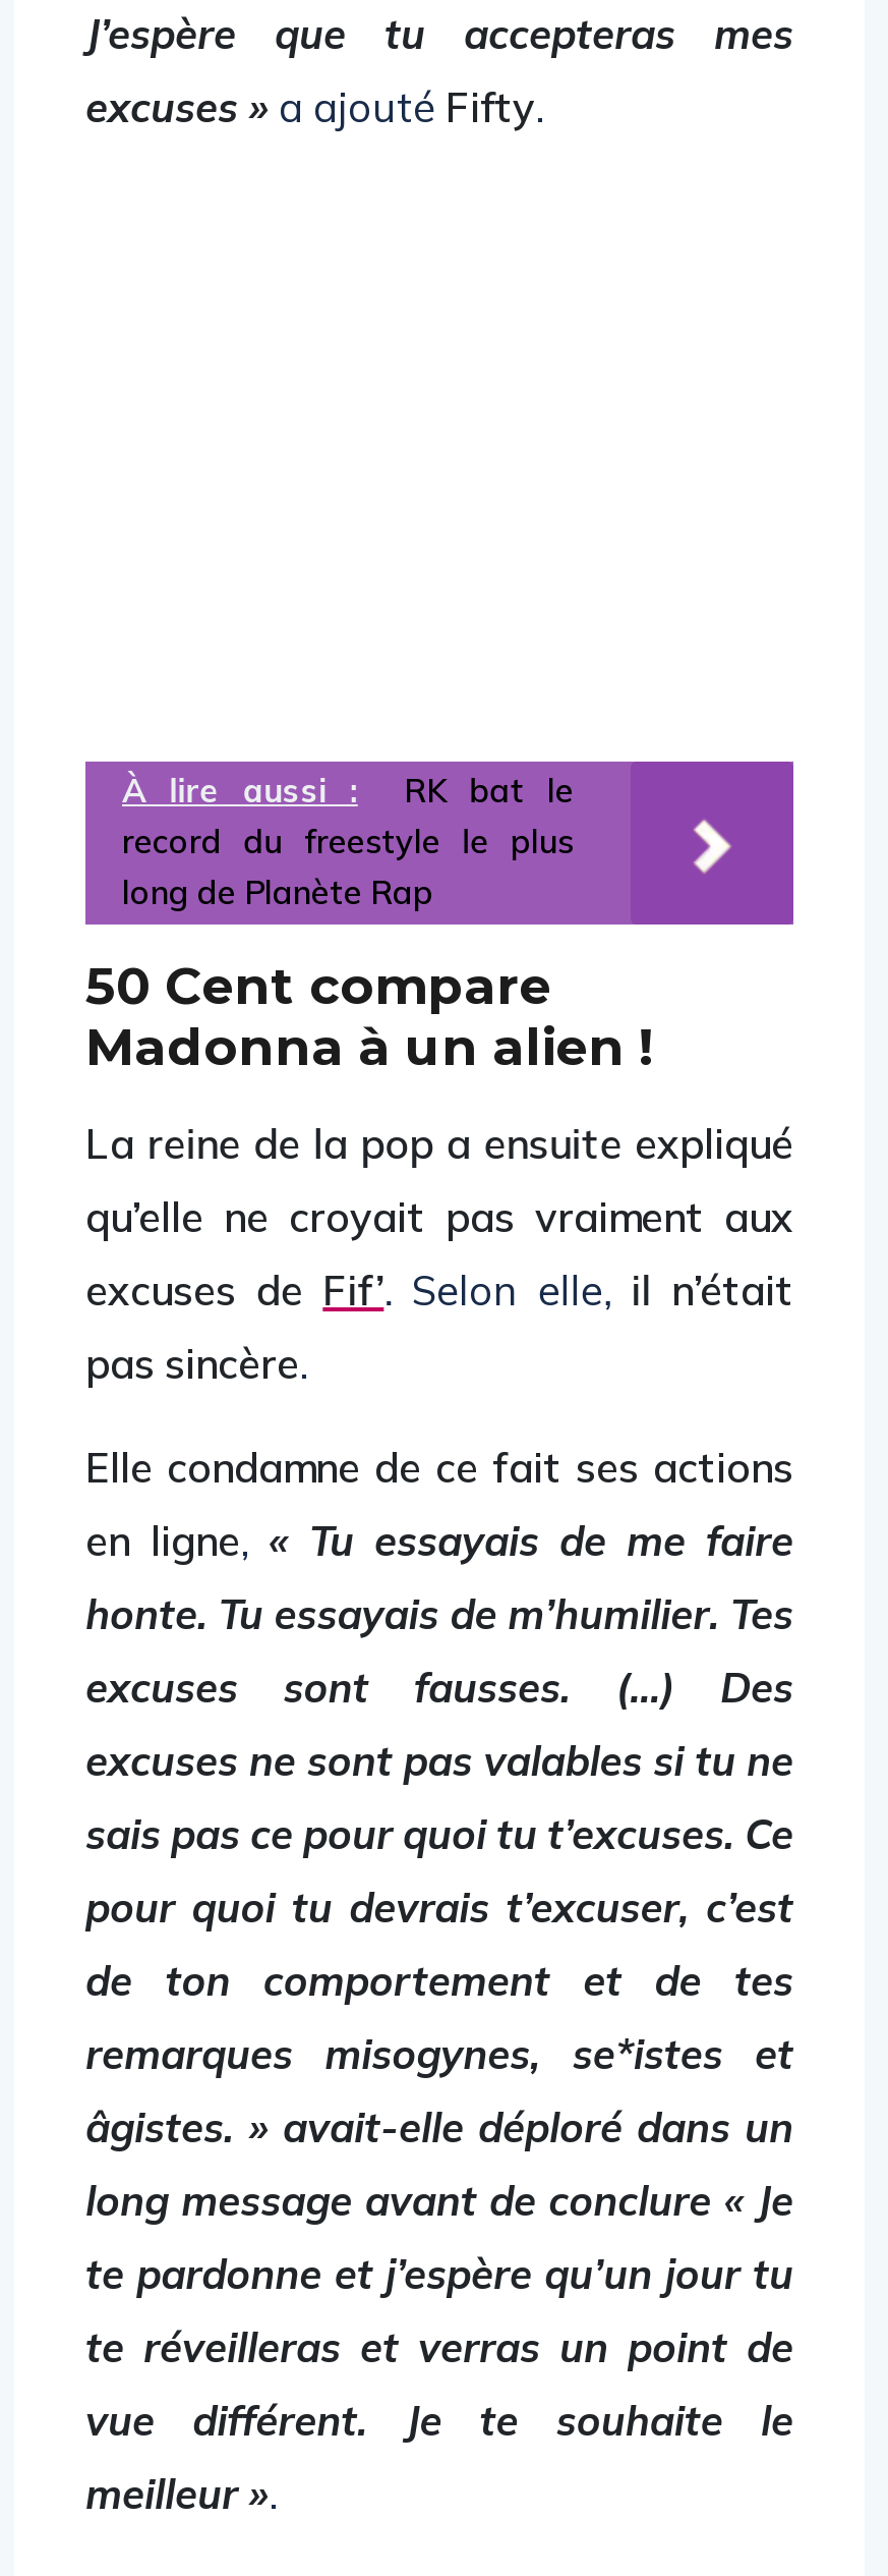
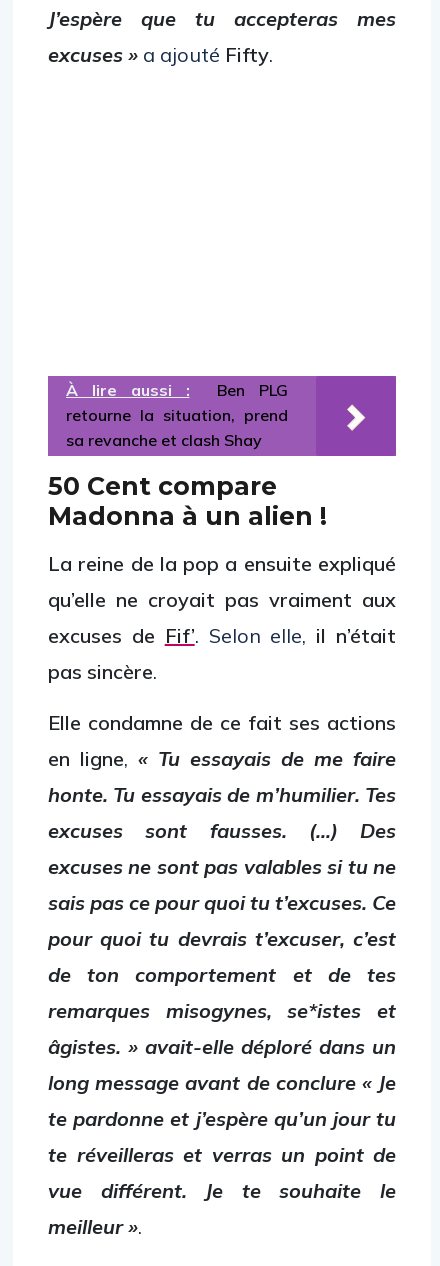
[122,771,574,913] RK bat le | record du freestyle le plus | long de Planète Rap -> [66,380,288,450] Ben PLG | retourne la situation, prend | sa revanche et clash Shay

